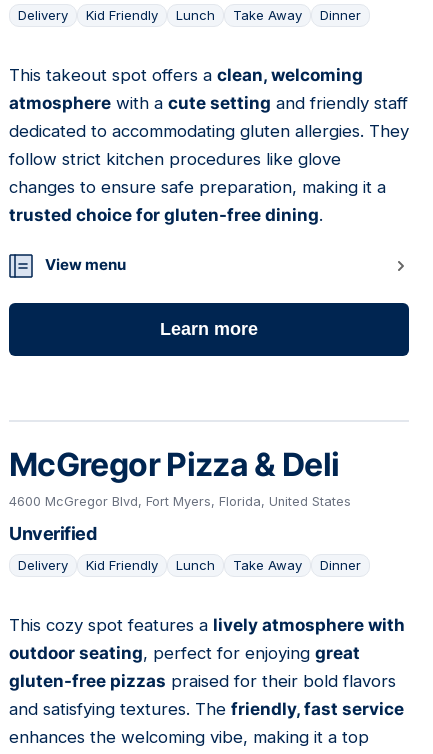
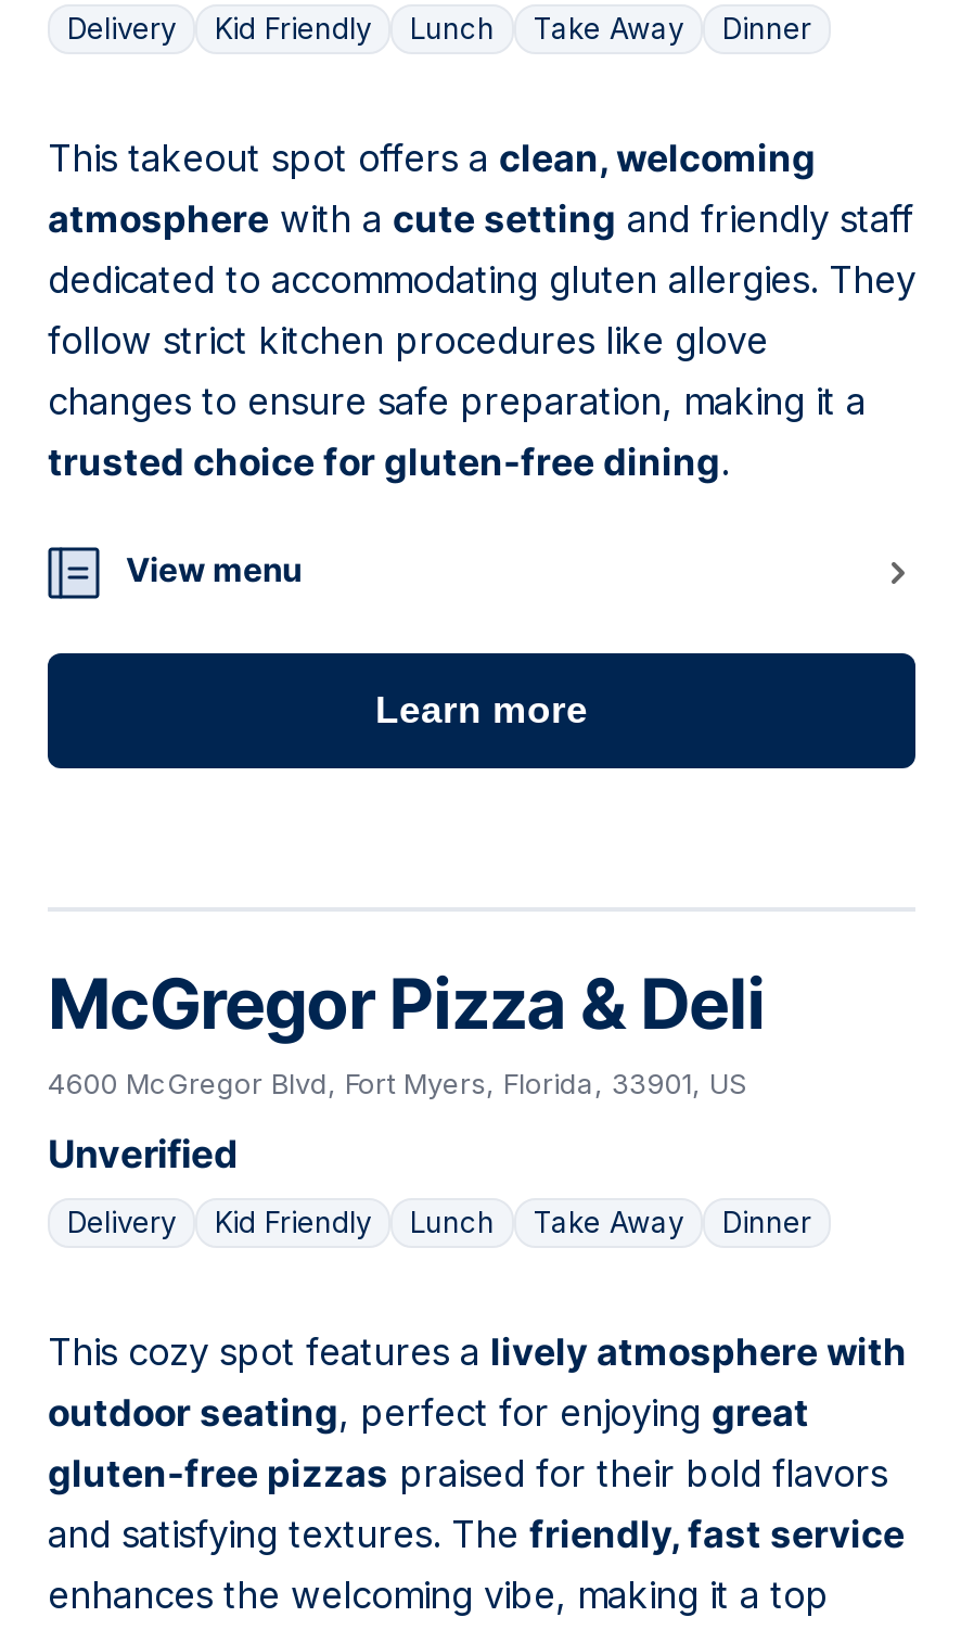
[9,494,351,509] 4600 McGregor Blvd, Fort Myers, Florida, United States -> [48,1069,746,1101] 4600 McGregor Blvd, Fort Myers, Florida, 33901, US

